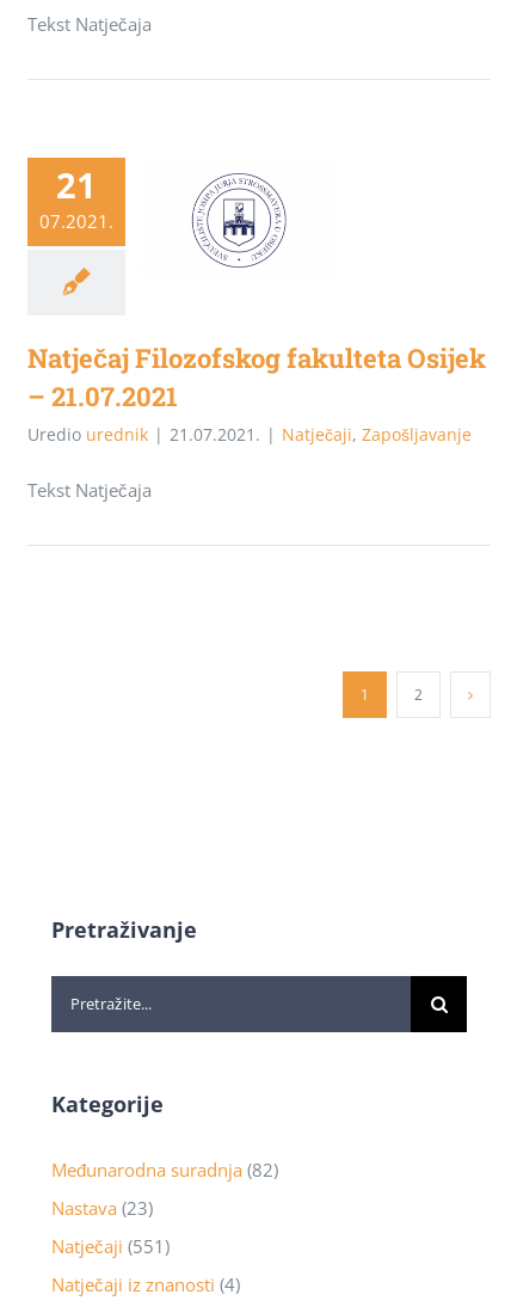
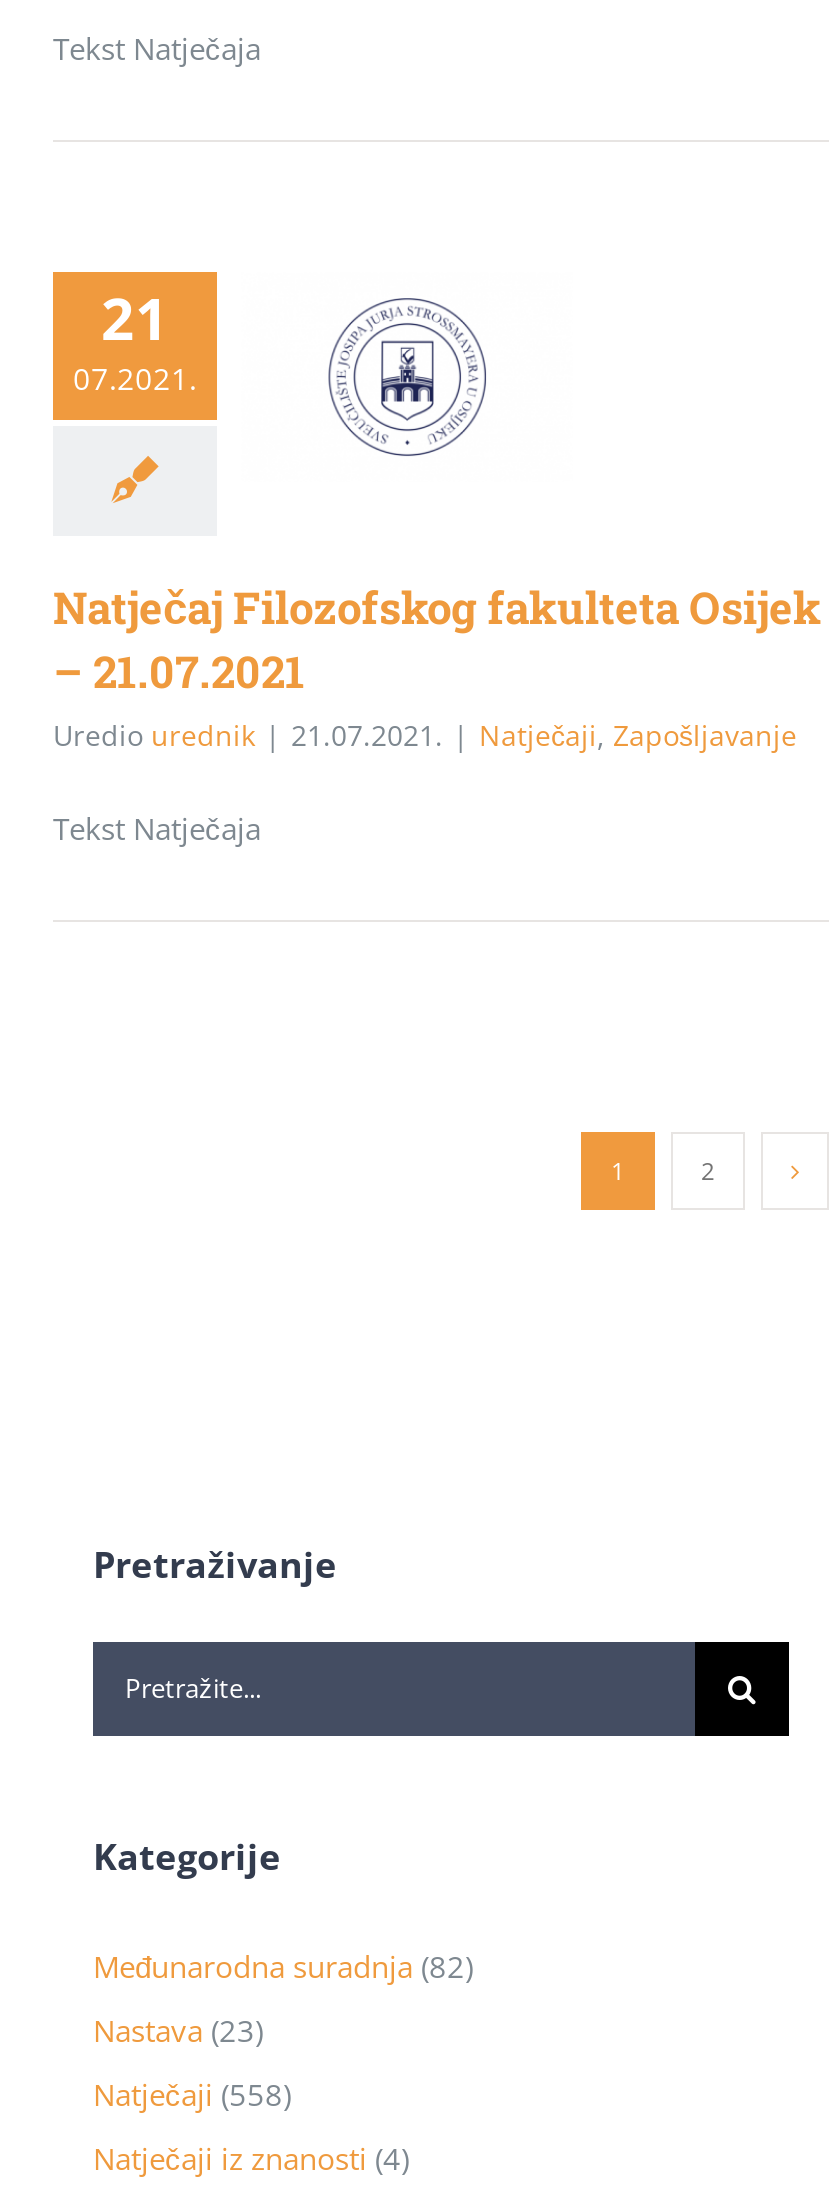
[51,1234,170,1258] Natječaji (551) -> [93,2074,291,2114] Natječaji (558)

